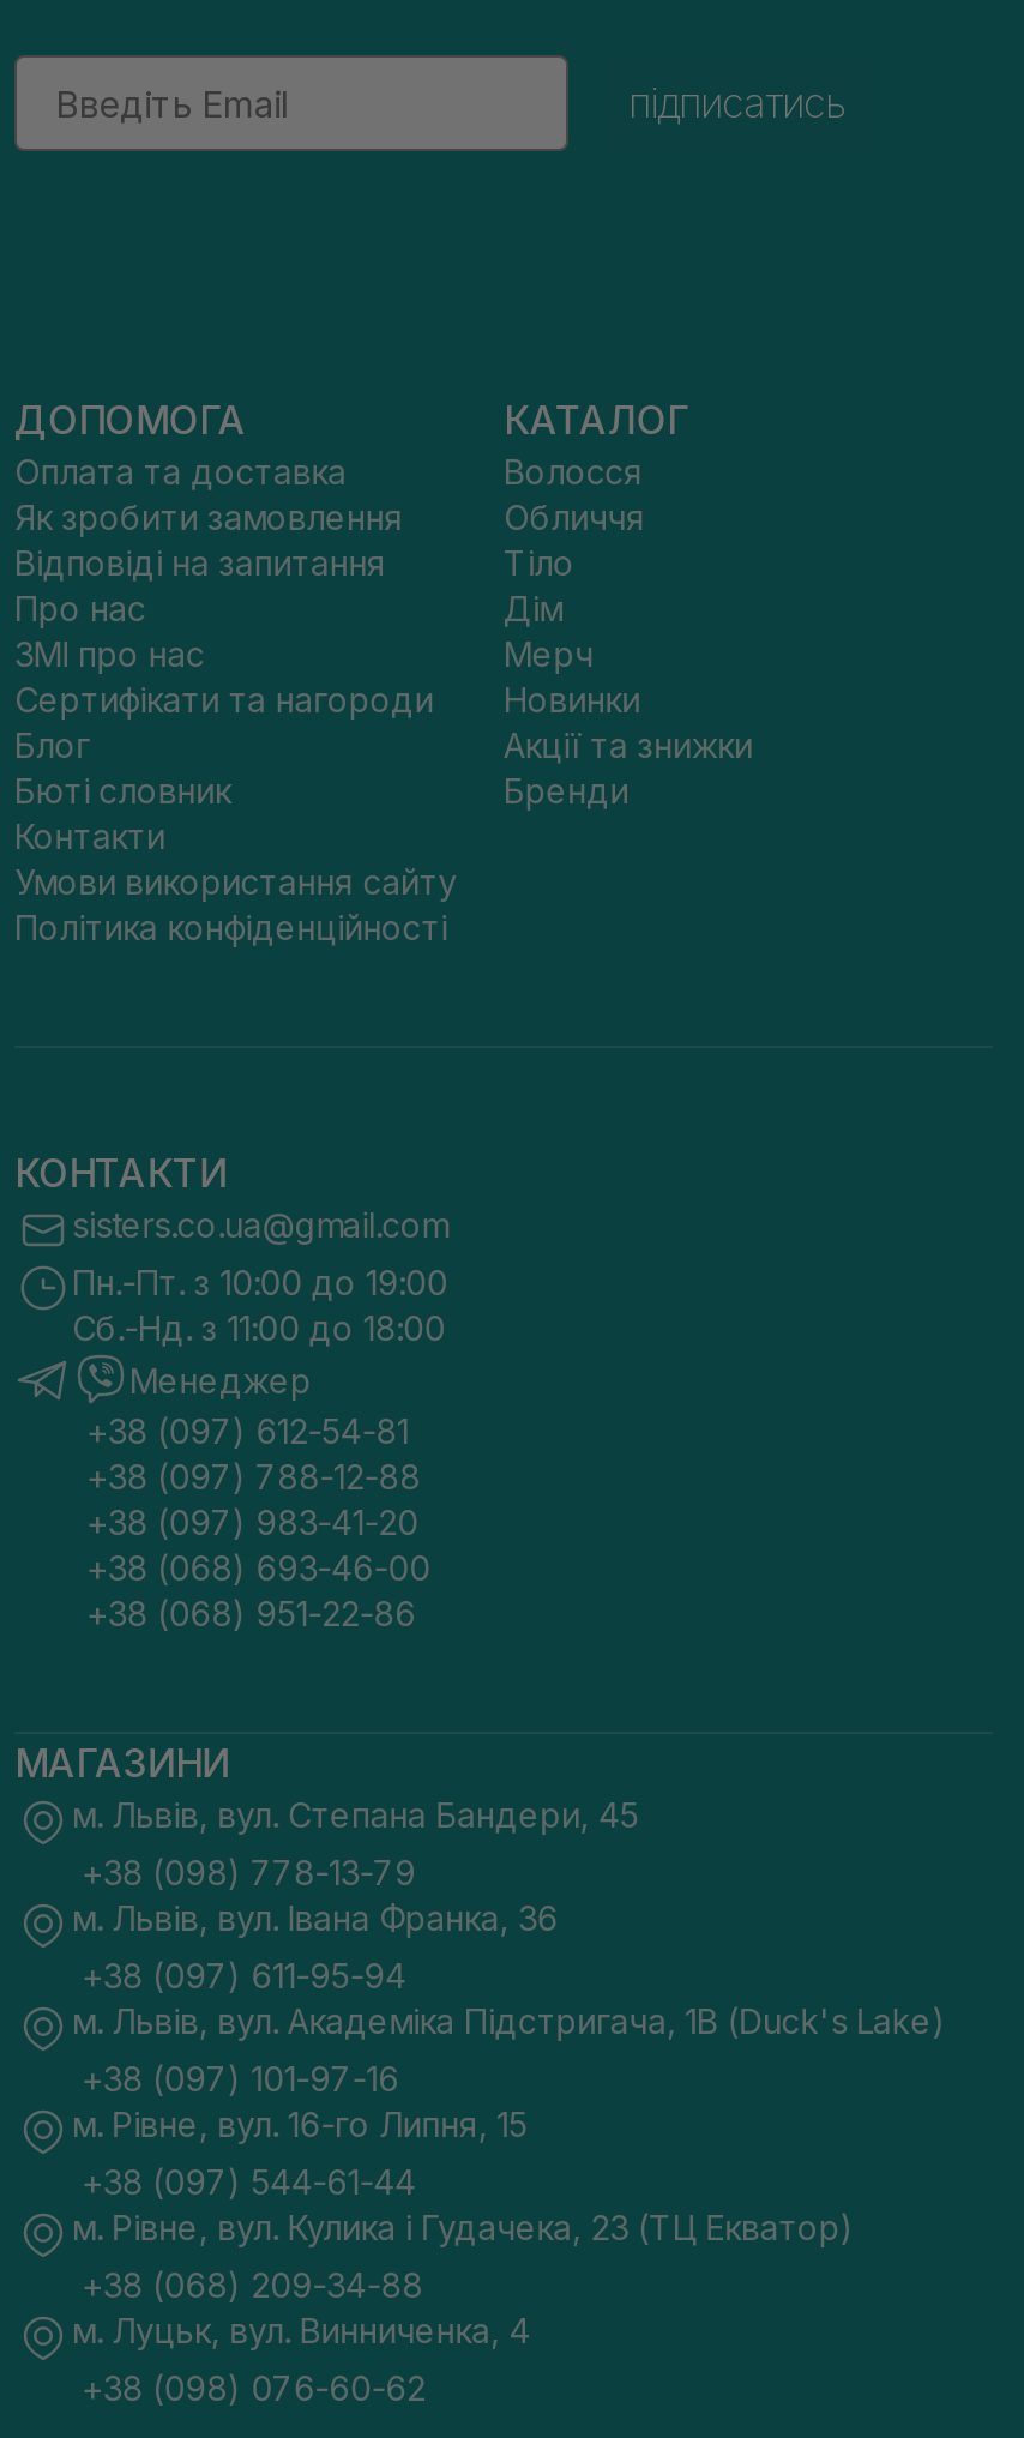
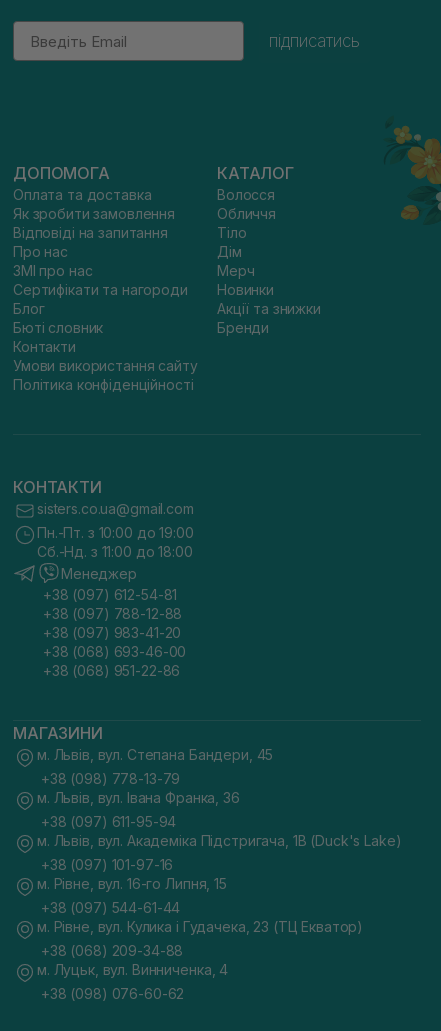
none -> [386,122,438,224] [image]

